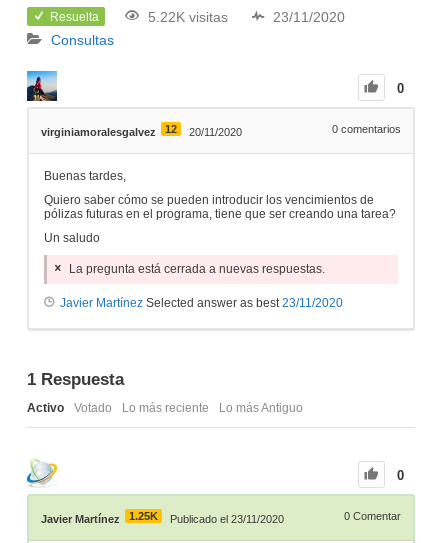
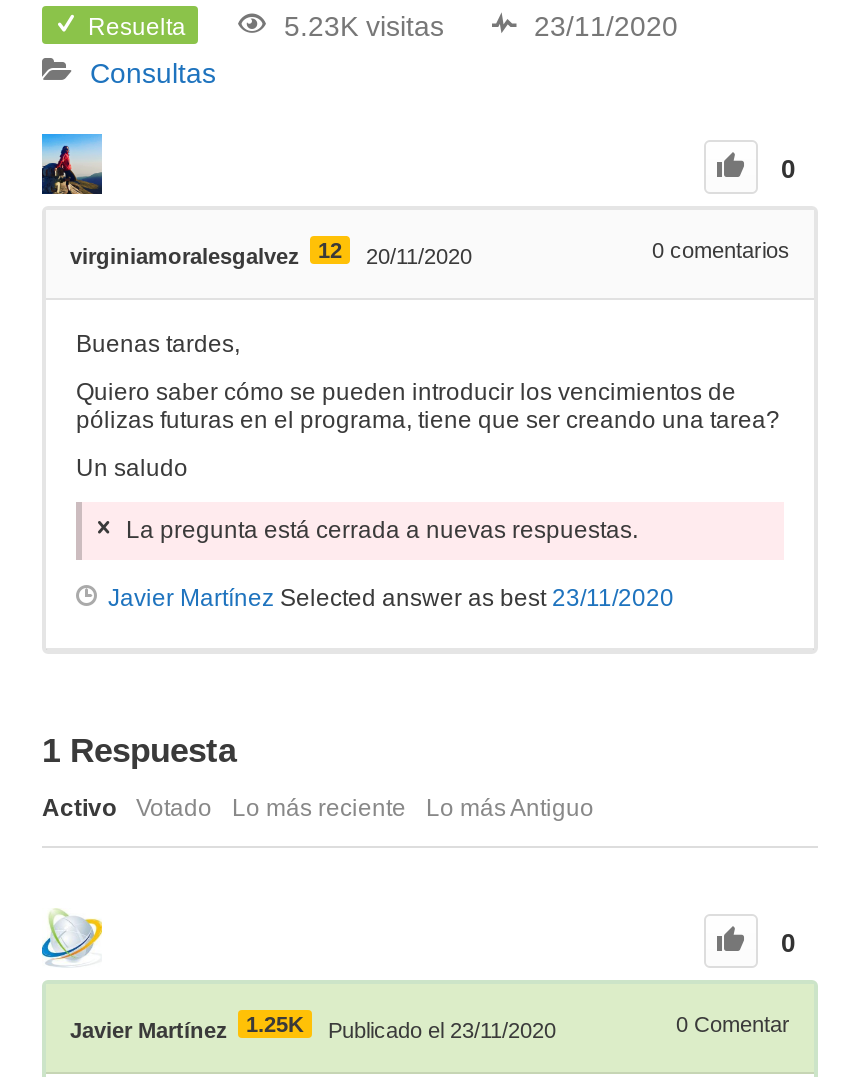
[148,9,228,25] 5.22K visitas -> [284,10,444,42] 5.23K visitas

